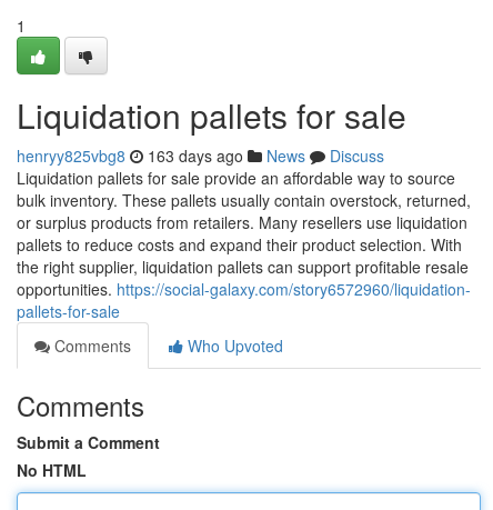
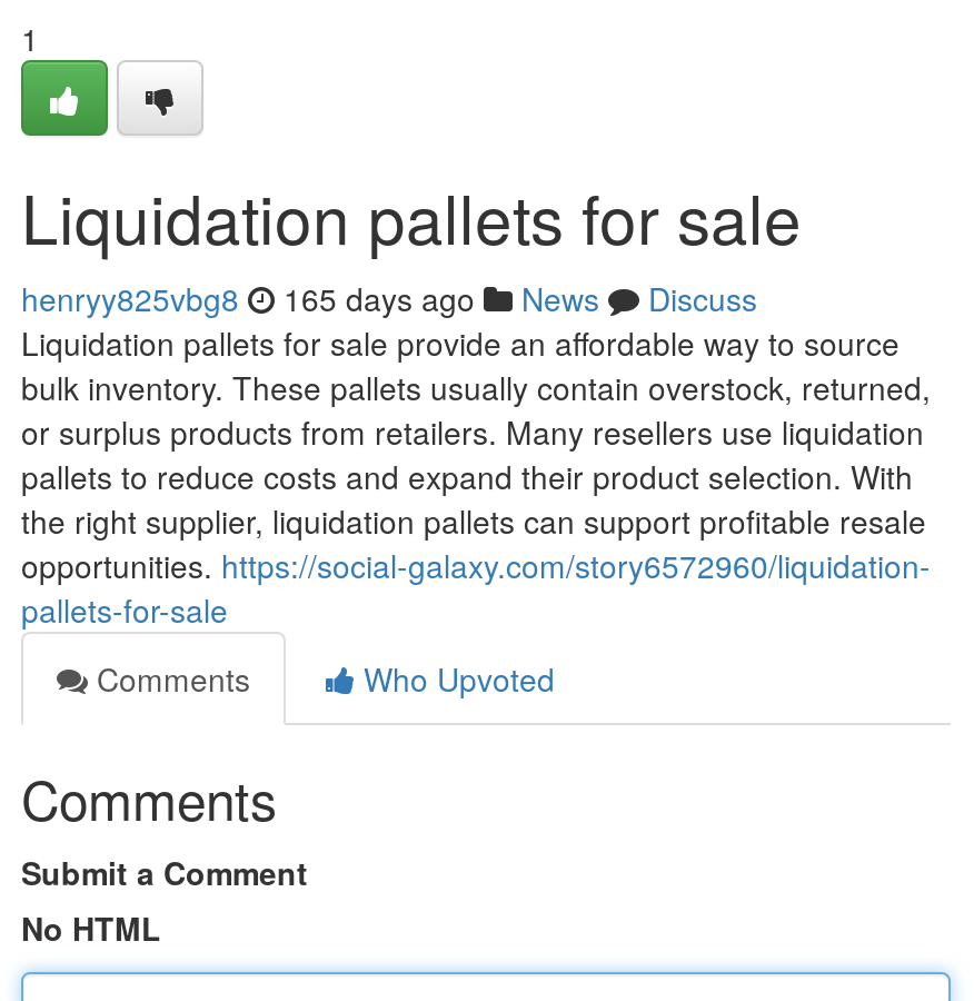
[17,144,384,167] henryy825vbg8 163 days ago News Discuss -> [21,276,757,320] henryy825vbg8 165 days ago News Discuss

